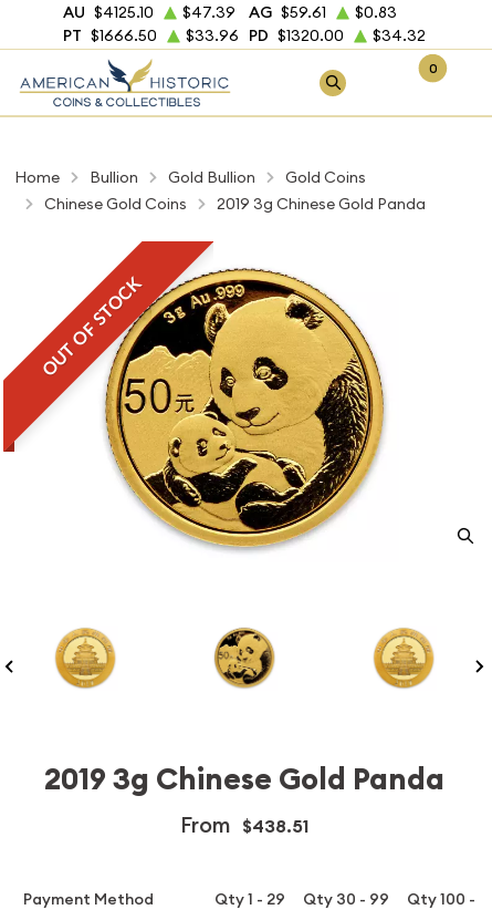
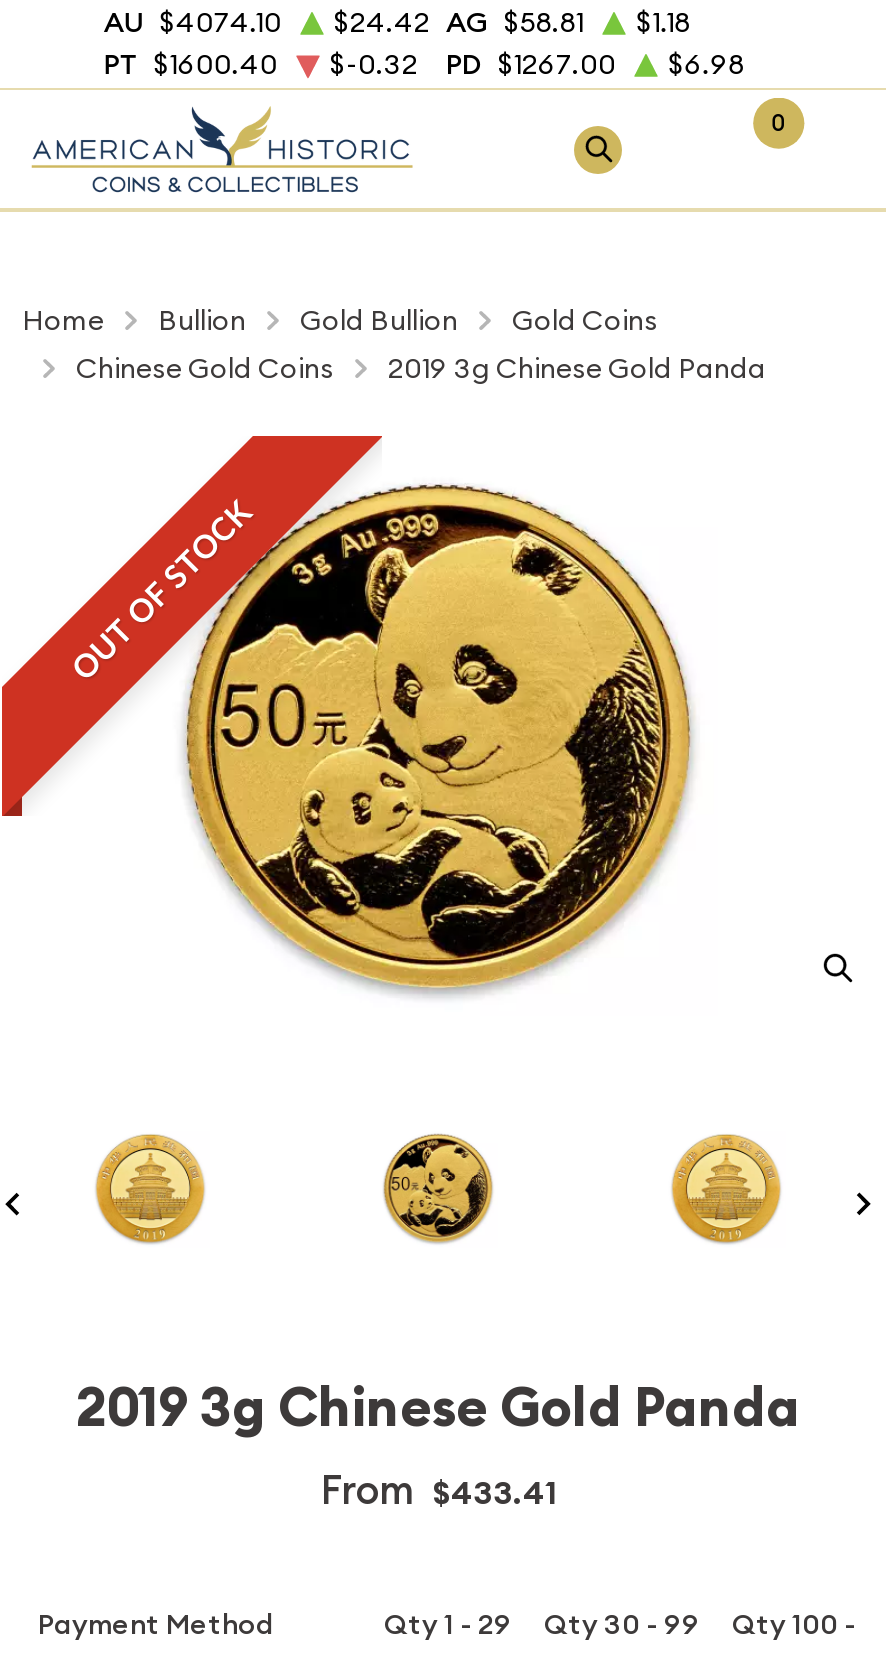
[63,2,426,45] AU $4125.10 | $47.39 | AG $59.61 | $0.83 | PT $1666.50 | $33.96 PD $1320.00 | $34.32 -> [104,4,744,82] AU $4074.10 | $24.42 AG $58.81 | $1.18 | PT $1600.40 | $-0.32 | PD $1267.00 | $6.98
[180,810,308,839] From $438.51 -> [321,1464,555,1516] From $433.41

